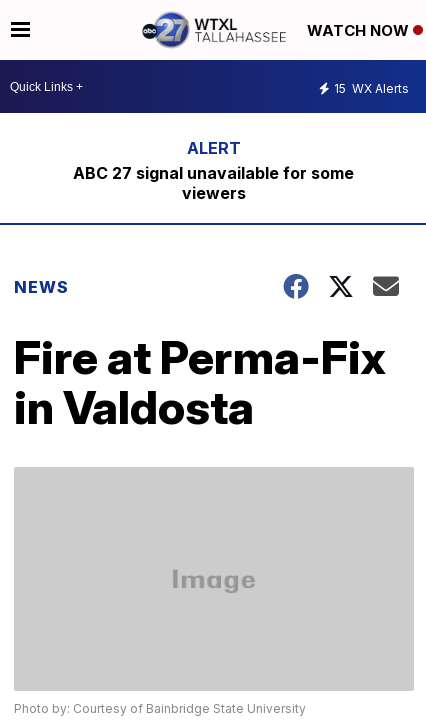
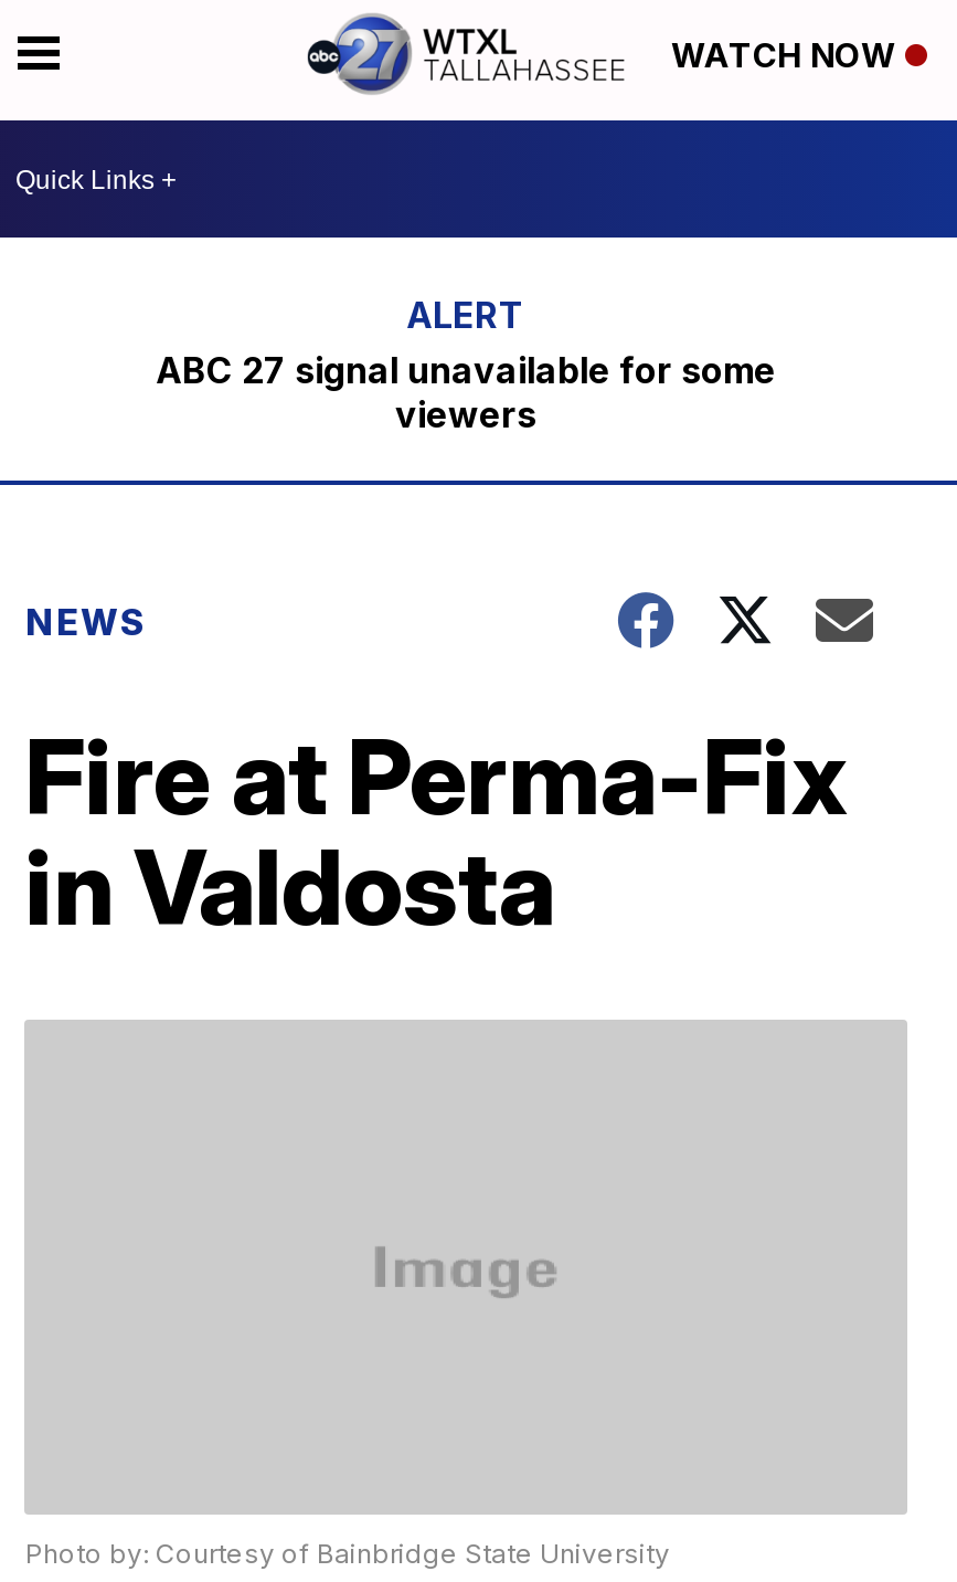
[334,80,409,95] 15 WX Alerts -> none

